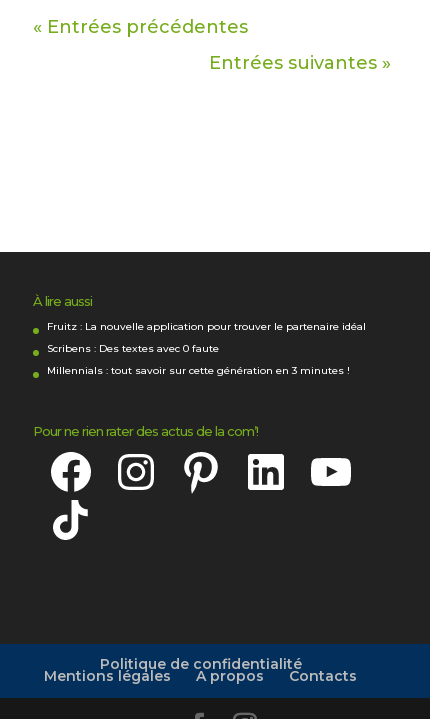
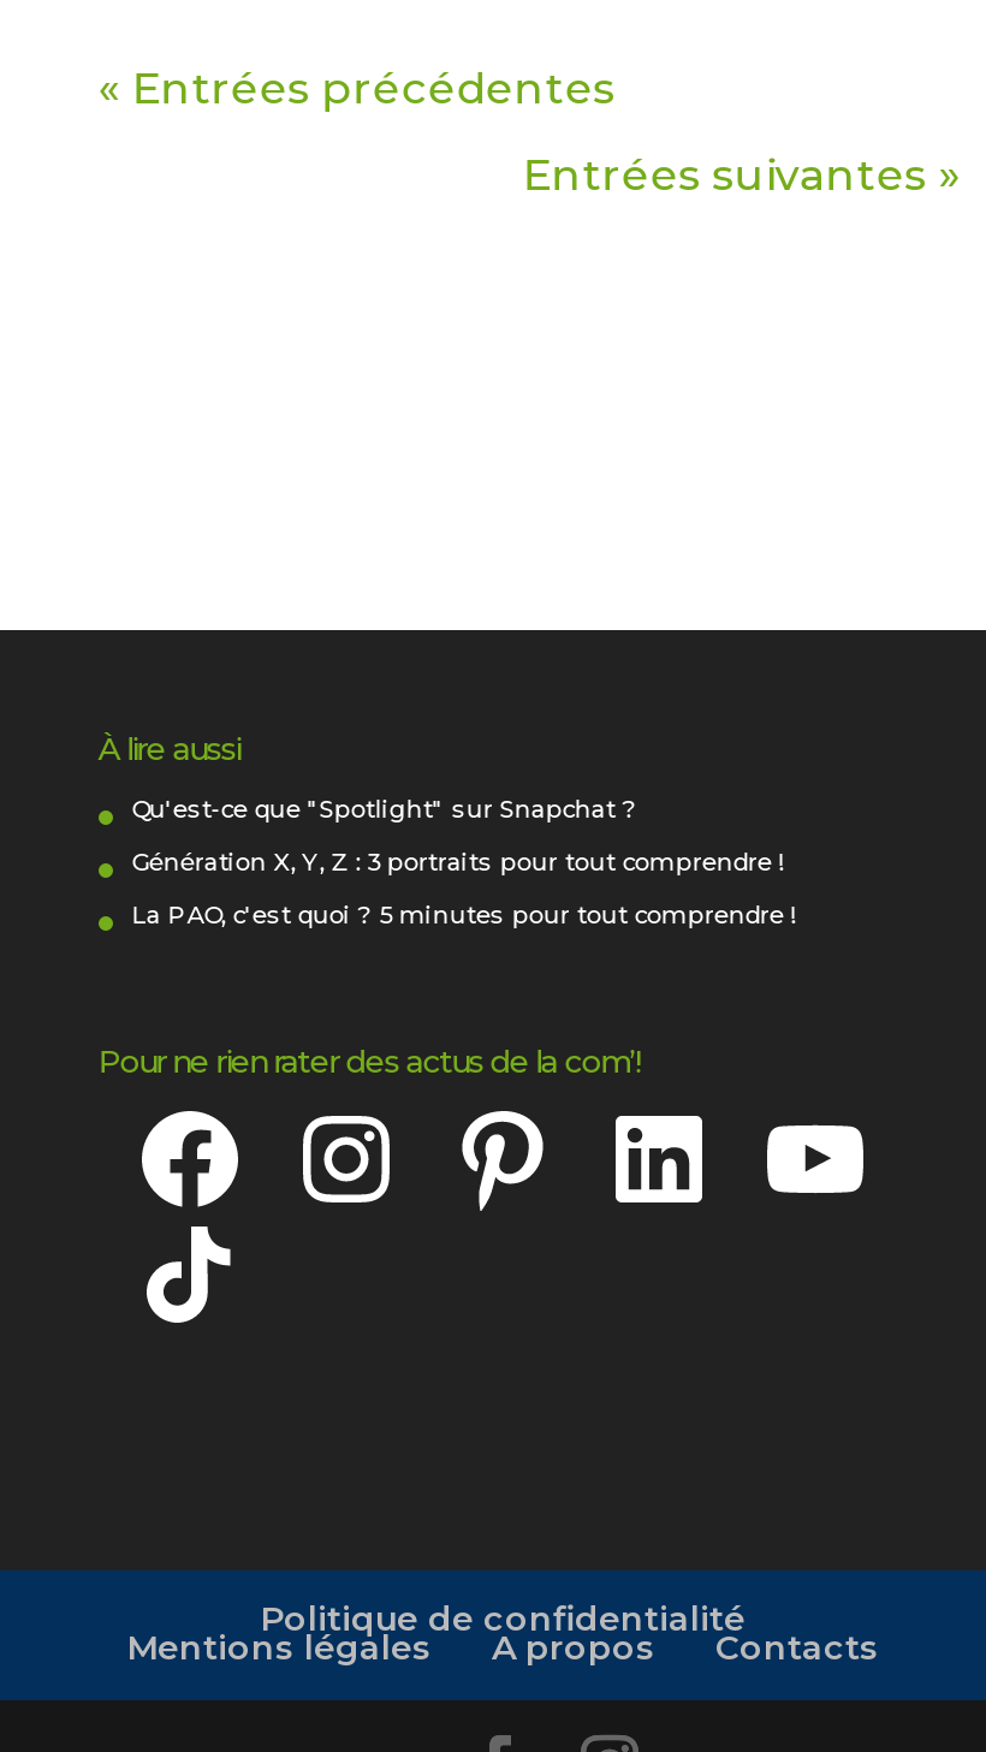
[47,320,366,333] Fruitz : La nouvelle application pour trouver le partenaire idéal -> [132,793,637,824] Qu'est-ce que "Spotlight" sur Snapchat ?
[47,342,219,355] Scribens : Des textes avec 0 faute -> [132,846,786,877] Génération X, Y, Z : 3 portraits pour tout comprendre !
[47,364,350,377] Millennials : tout savoir sur cette génération en 3 minutes ! -> [132,898,798,930] La PAO, c'est quoi ? 5 minutes pour tout comprendre !

